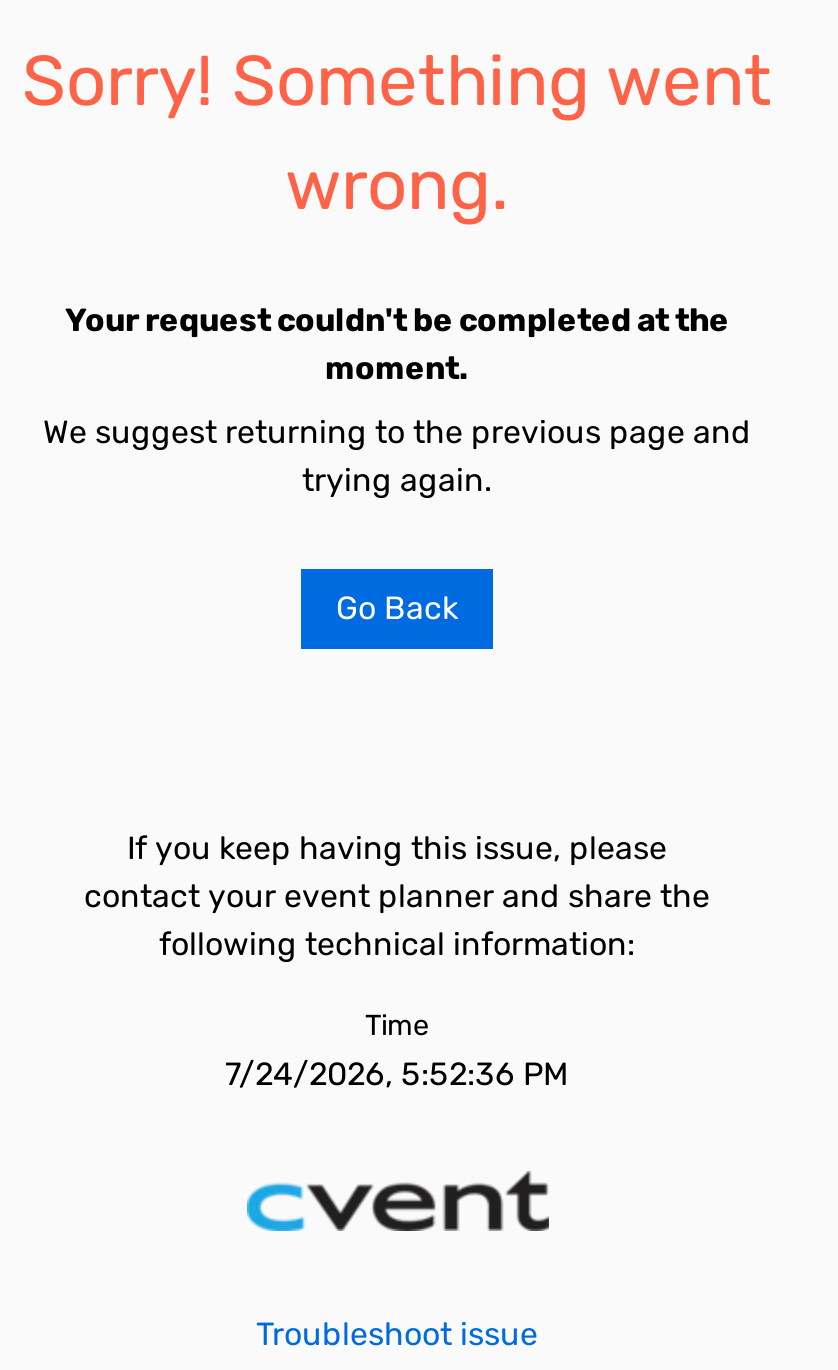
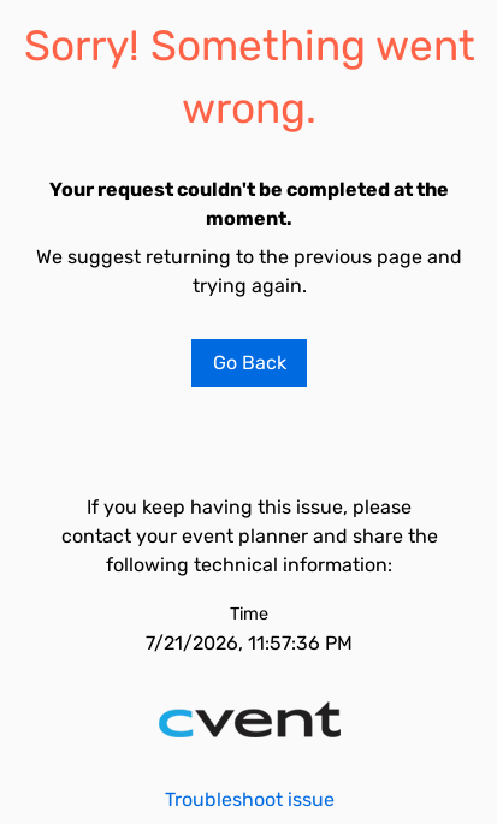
[225,1055,569,1093] 7/24/2026, 5:52:36 PM -> [146,632,353,654] 7/21/2026, 11:57:36 PM

